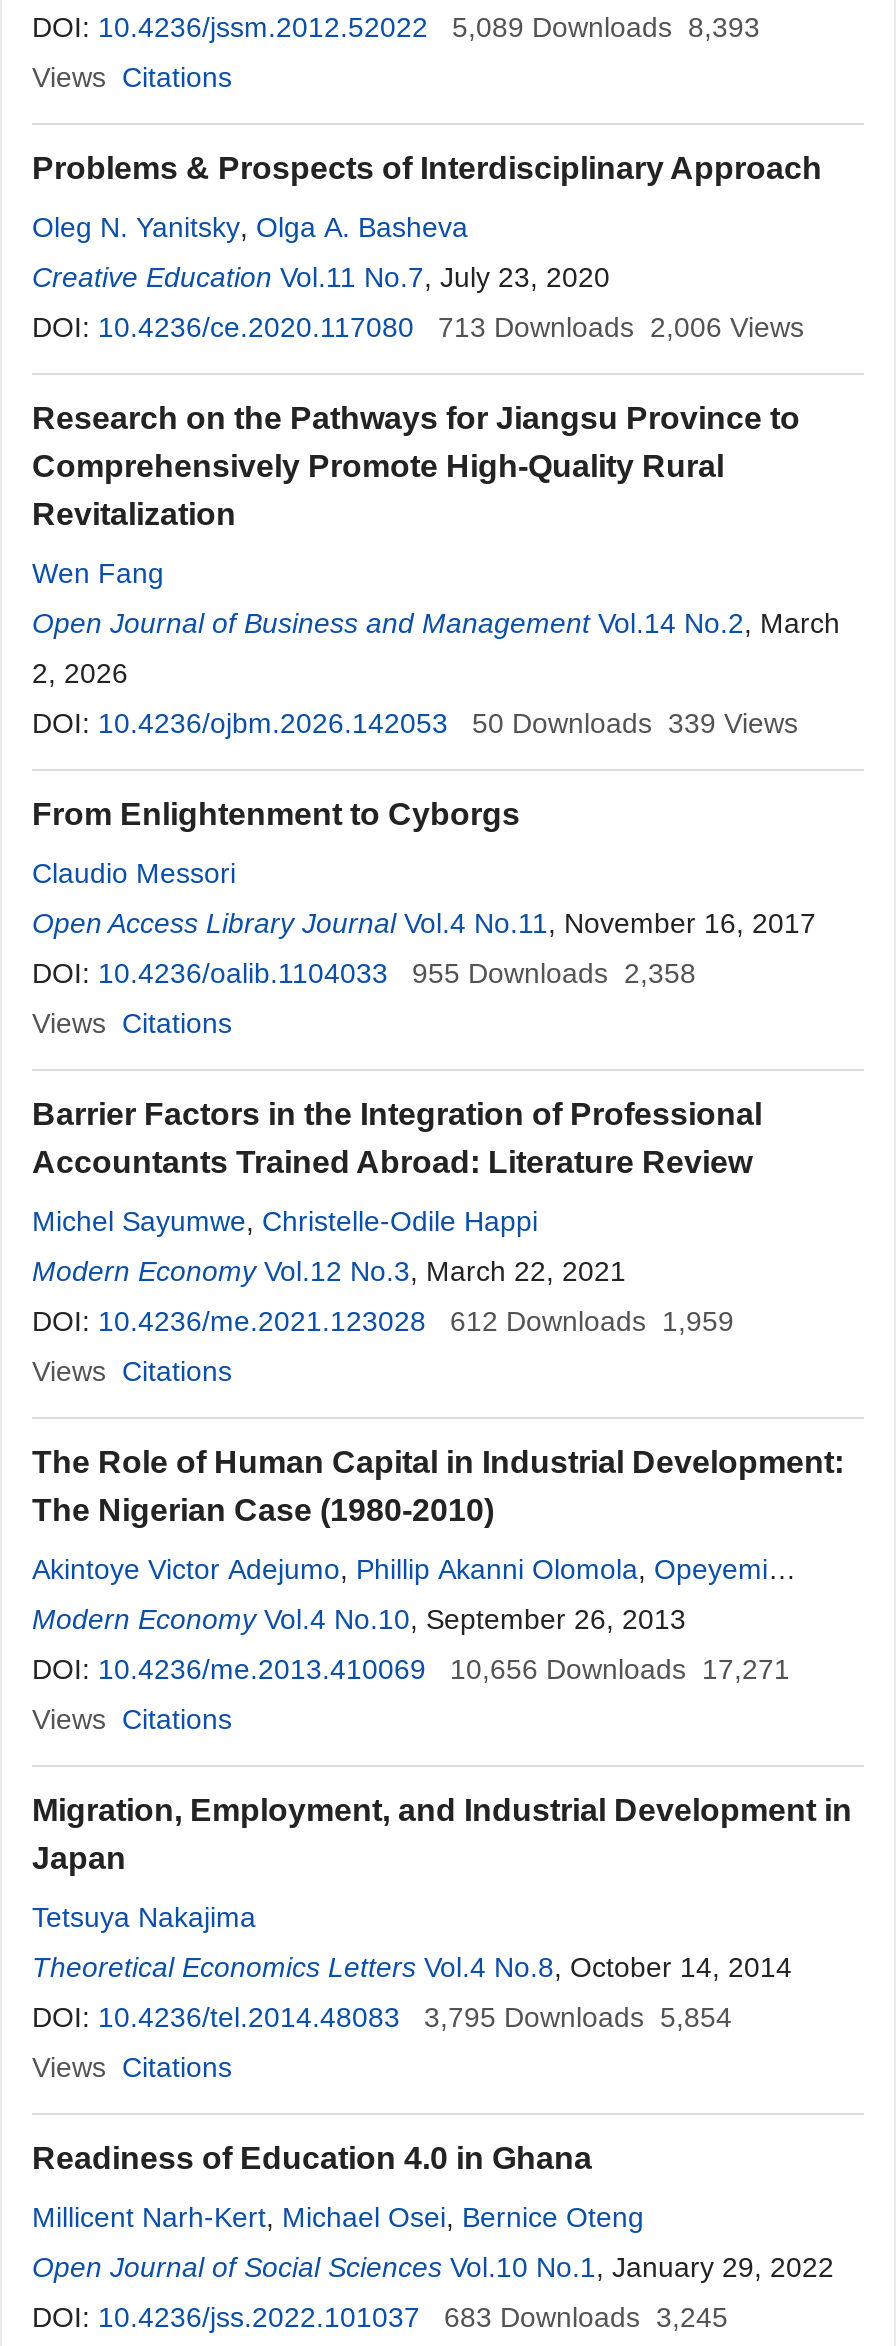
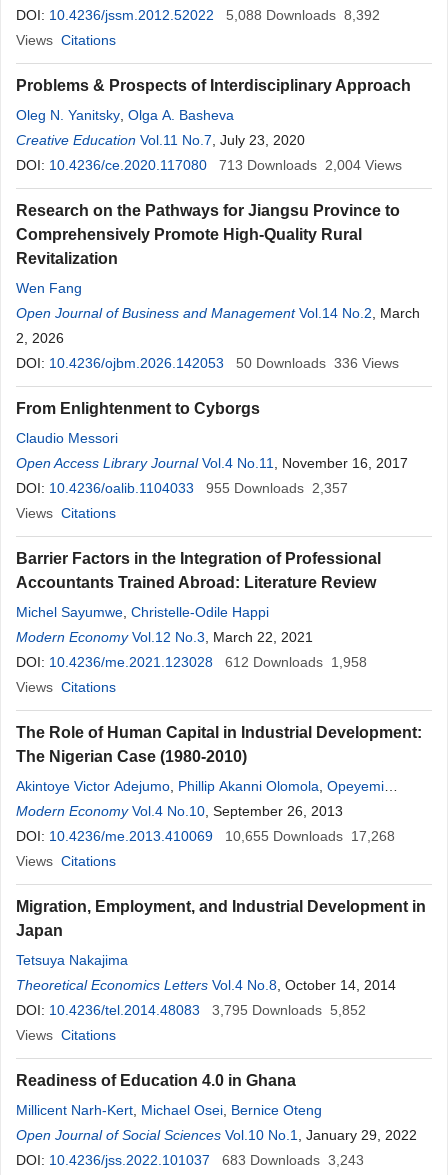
[32,11,760,43] DOI: 10.4236/jssm.2012.52022 5,089 Downloads 8,393 -> [16,7,380,23] DOI: 10.4236/jssm.2012.52022 5,088 Downloads 8,392
[438,311,804,343] 713 Downloads 2,006 Views -> [219,157,402,173] 713 Downloads 2,004 Views
[472,707,798,739] 50 Downloads 339 Views -> [236,355,399,371] 50 Downloads 336 Views
[32,957,696,989] DOI: 10.4236/oalib.1104033 955 Downloads 2,358 -> [16,480,348,496] DOI: 10.4236/oalib.1104033 955 Downloads 2,357
[32,1305,734,1337] DOI: 10.4236/me.2021.123028 612 Downloads 1,959 -> [16,654,367,670] DOI: 10.4236/me.2021.123028 612 Downloads 1,958
[32,1653,790,1685] DOI: 10.4236/me.2013.410069 10,656 Downloads 17,271 -> [16,828,395,844] DOI: 10.4236/me.2013.410069 10,655 Downloads 17,268
[32,2001,732,2033] DOI: 10.4236/tel.2014.48083 3,795 Downloads 5,854 -> [16,1002,366,1018] DOI: 10.4236/tel.2014.48083 3,795 Downloads 5,852
[32,2301,728,2333] DOI: 10.4236/jss.2022.101037 683 Downloads 3,245 -> [16,1152,364,1168] DOI: 10.4236/jss.2022.101037 683 Downloads 3,243

